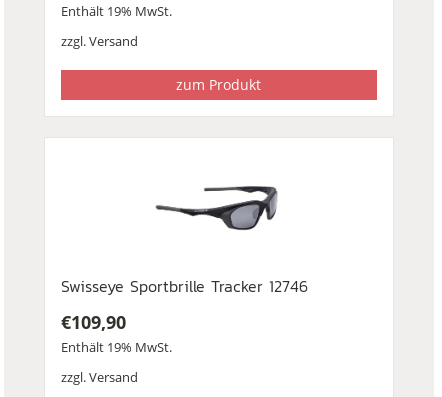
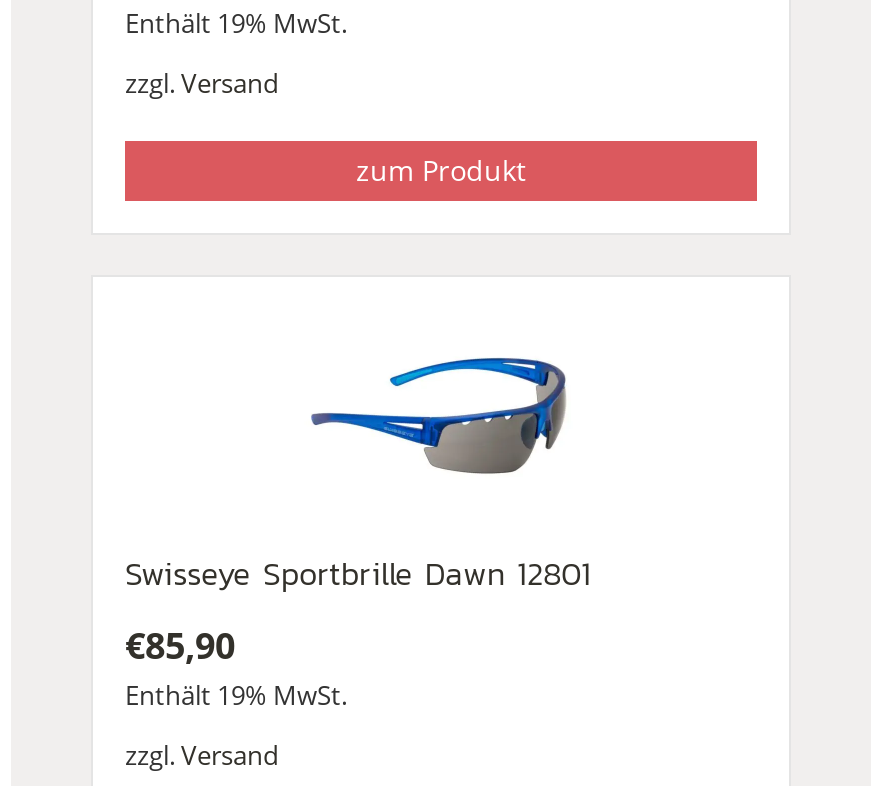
[61,179,308,298] [image] | Swisseye Sportbrille Tracker 12746 -> [125,356,591,596] [image] | Swisseye Sportbrille Dawn 12801
[61,310,126,334] €109,90 -> [125,620,235,668] €85,90

